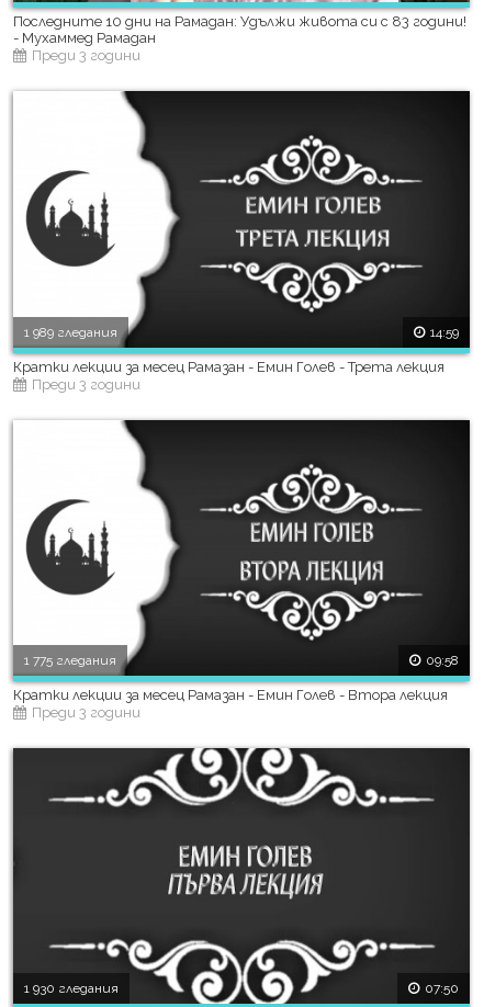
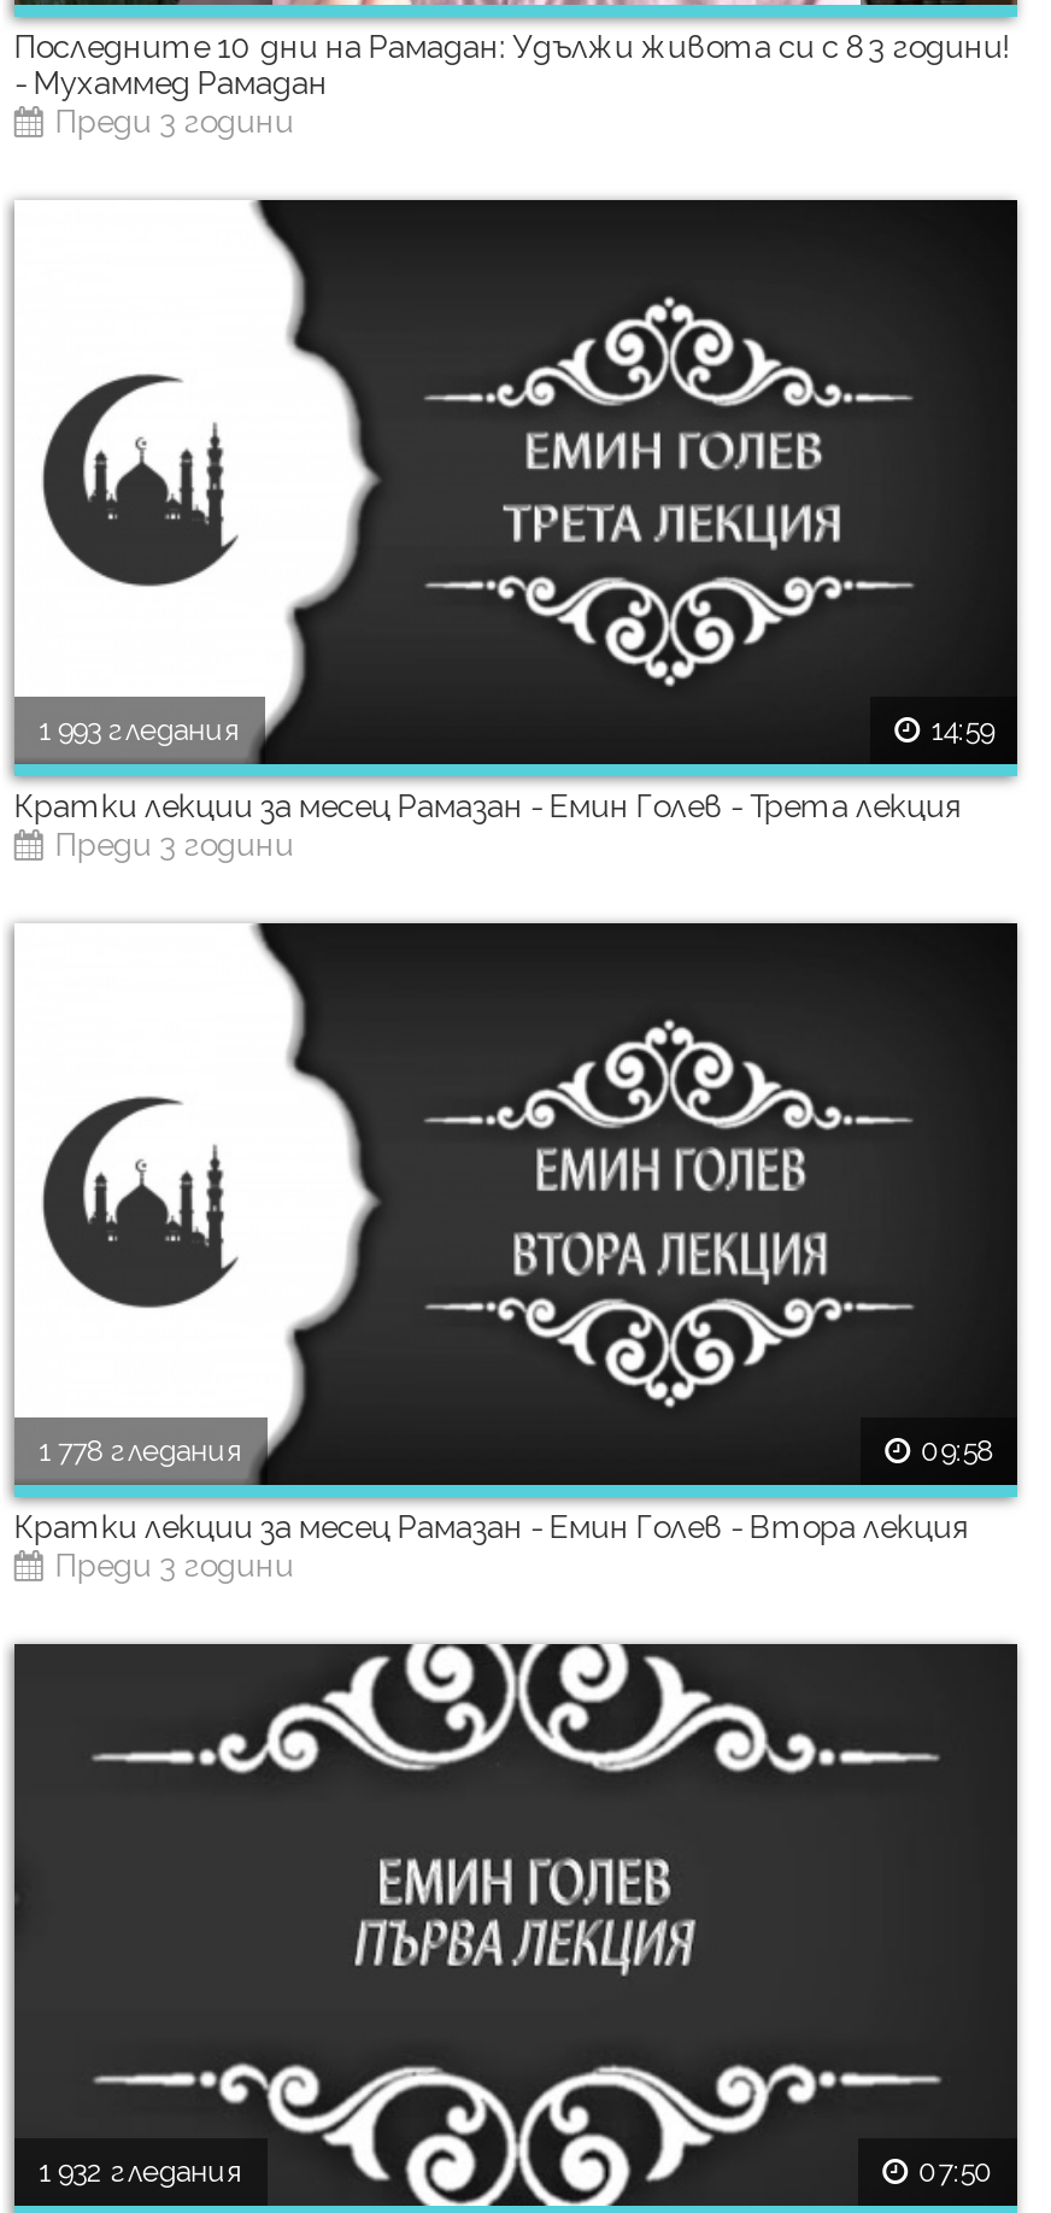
[24,324,117,340] 1 989 гледания -> [38,712,241,746] 1 993 гледания
[24,652,116,668] 1 775 гледания -> [38,1434,243,1468] 1 778 гледания
[24,981,118,996] 1 930 гледания -> [38,2155,243,2189] 1 932 гледания

